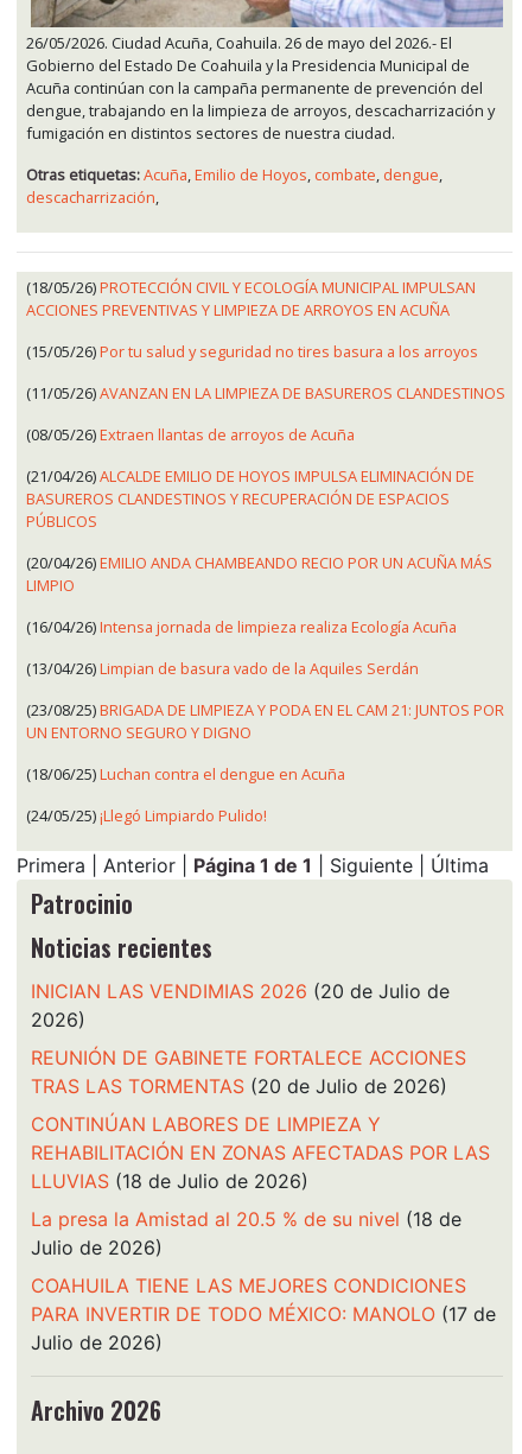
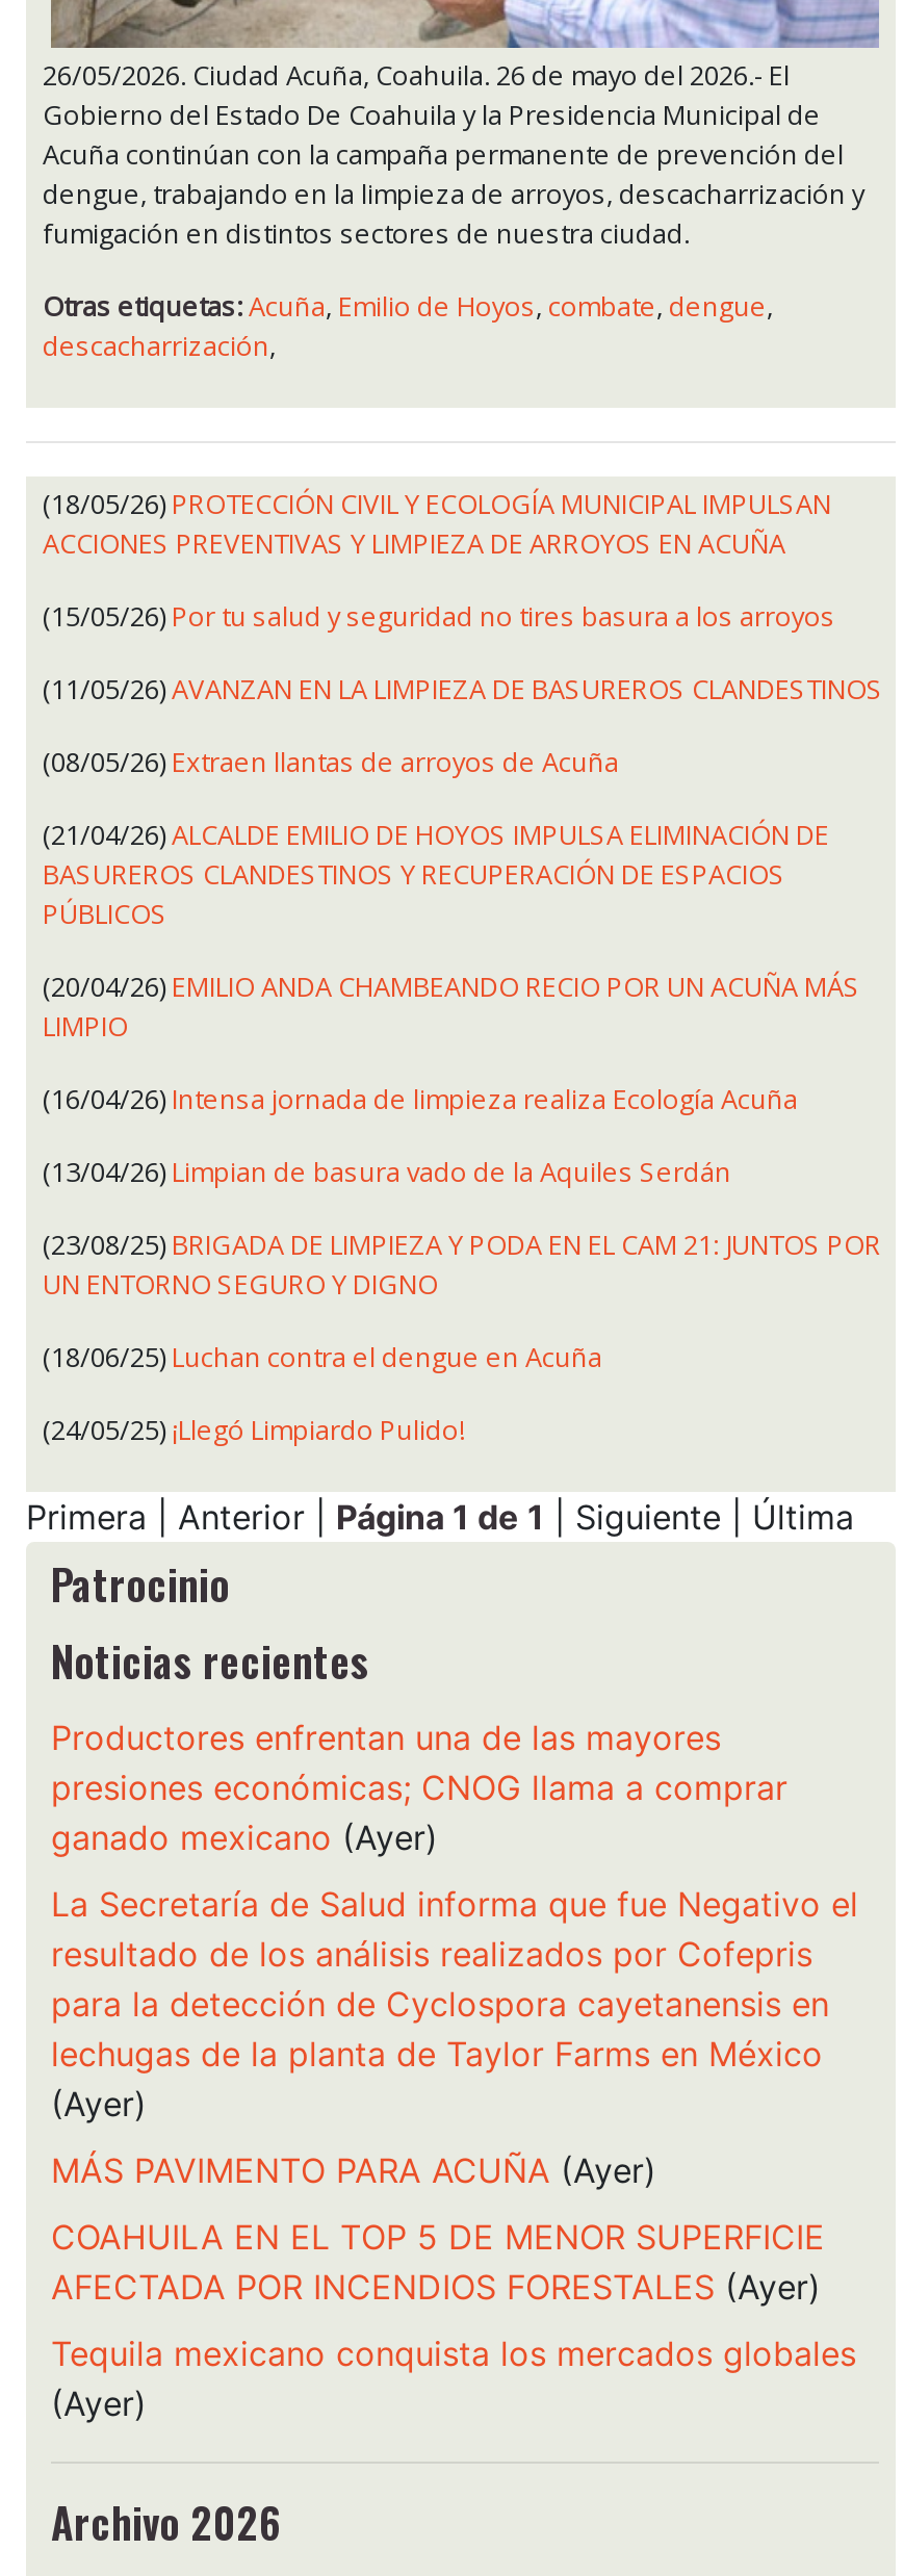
[31,980,450,1032] INICIAN LAS VENDIMIAS 2026 (20 de Julio de | 2026) -> [51,1718,787,1859] Productores enfrentan una de las mayores | presiones económicas; CNOG llama a comprar | ganado mexicano (Ayer)
[31,1046,466,1099] REUNIÓN DE GABINETE FORTALECE ACCIONES | TRAS LAS TORMENTAS (20 de Julio de 2026) -> [51,1884,858,2126] La Secretaría de Salud informa que fue Negativo el | resultado de los análisis realizados por Cofepris | para la detección de Cyclospora cayetanensis en | lechugas de la planta de Taylor Farms en México | (Ayer)
[31,1113,490,1193] CONTINÚAN LABORES DE LIMPIEZA Y | REHABILITACIÓN EN ZONAS AFECTADAS POR LAS | LLUVIAS (18 de Julio de 2026) -> [51,2150,656,2192] MÁS PAVIMENTO PARA ACUÑA (Ayer)
[31,1208,461,1260] La presa la Amistad al 20.5 % de su nivel (18 de | Julio de 2026) -> [51,2217,825,2309] COAHUILA EN EL TOP 5 DE MENOR SUPERFICIE | AFECTADA POR INCENDIOS FORESTALES (Ayer)
[31,1274,496,1355] COAHUILA TIENE LAS MEJORES CONDICIONES | PARA INVERTIR DE TODO MÉXICO: MANOLO (17 de | Julio de 2026) -> [51,2334,856,2425] Tequila mexicano conquista los mercados globales | (Ayer)

